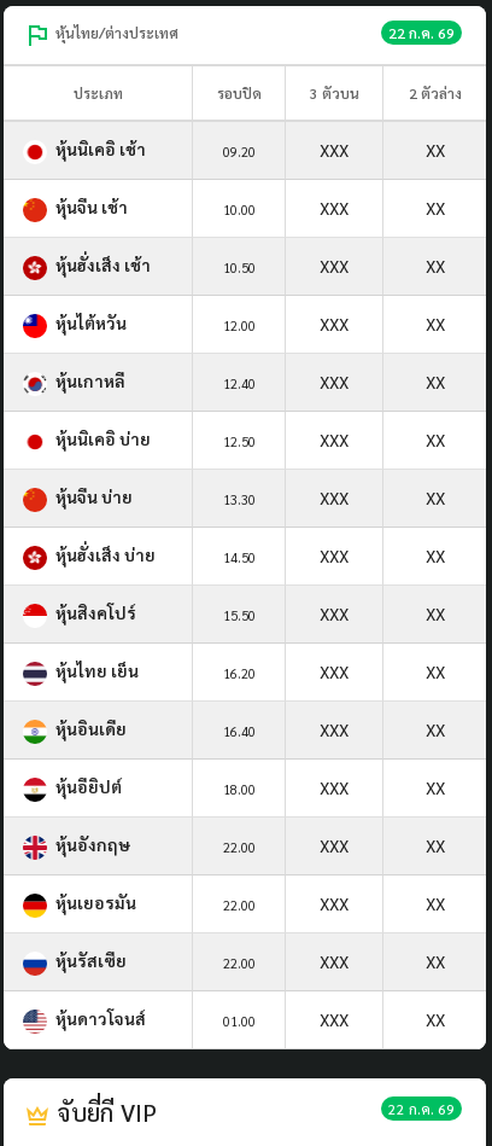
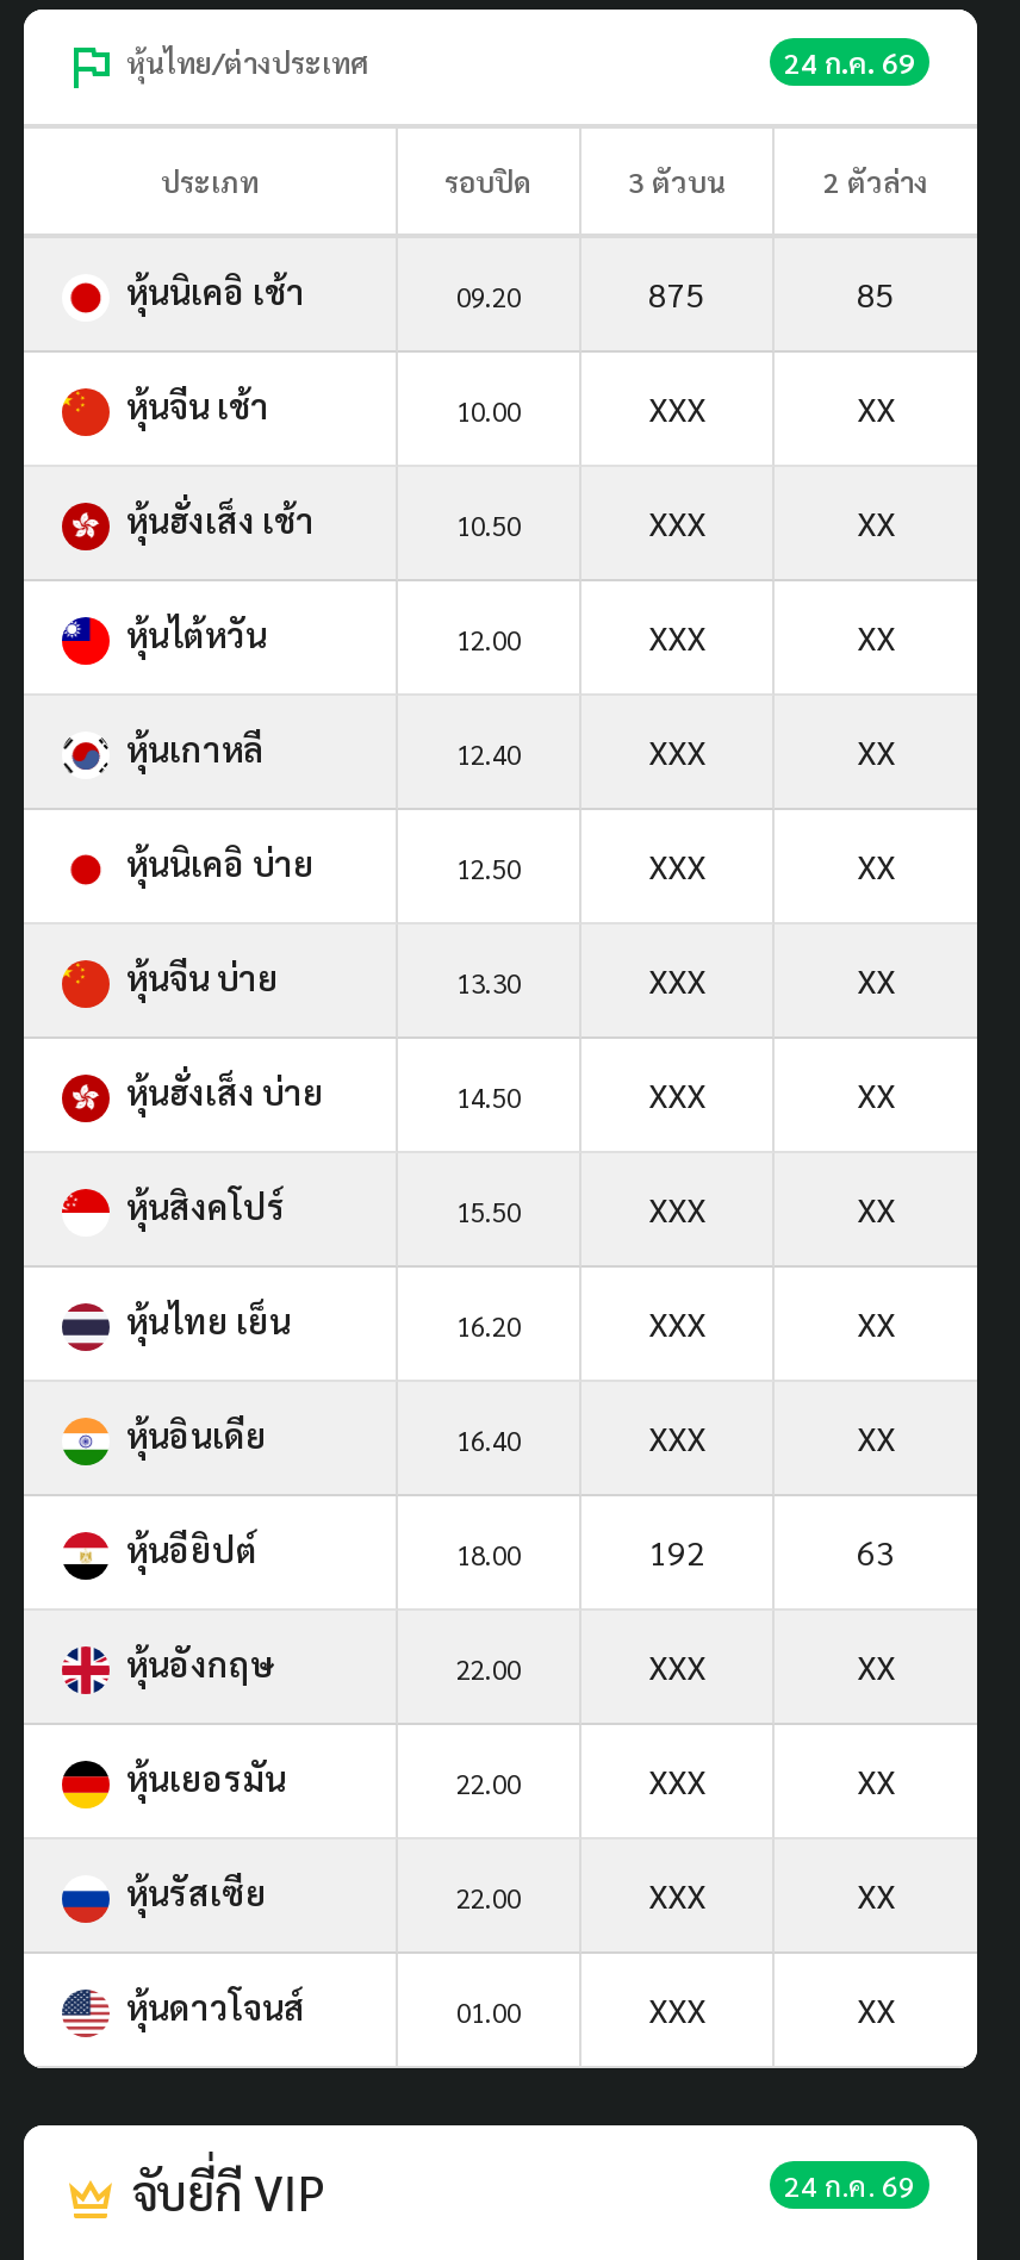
[388,23,455,42] 22 ก.ค. 69 -> [784,42,915,81] 24 ก.ค. 69
[320,139,444,160] XXX | XX -> [648,271,895,314] 875 | 85
[320,776,444,798] XXX | XX -> [648,1529,895,1572] 192 | 63
[388,1099,455,1118] 22 ก.ค. 69 -> [784,2165,915,2204] 24 ก.ค. 69

